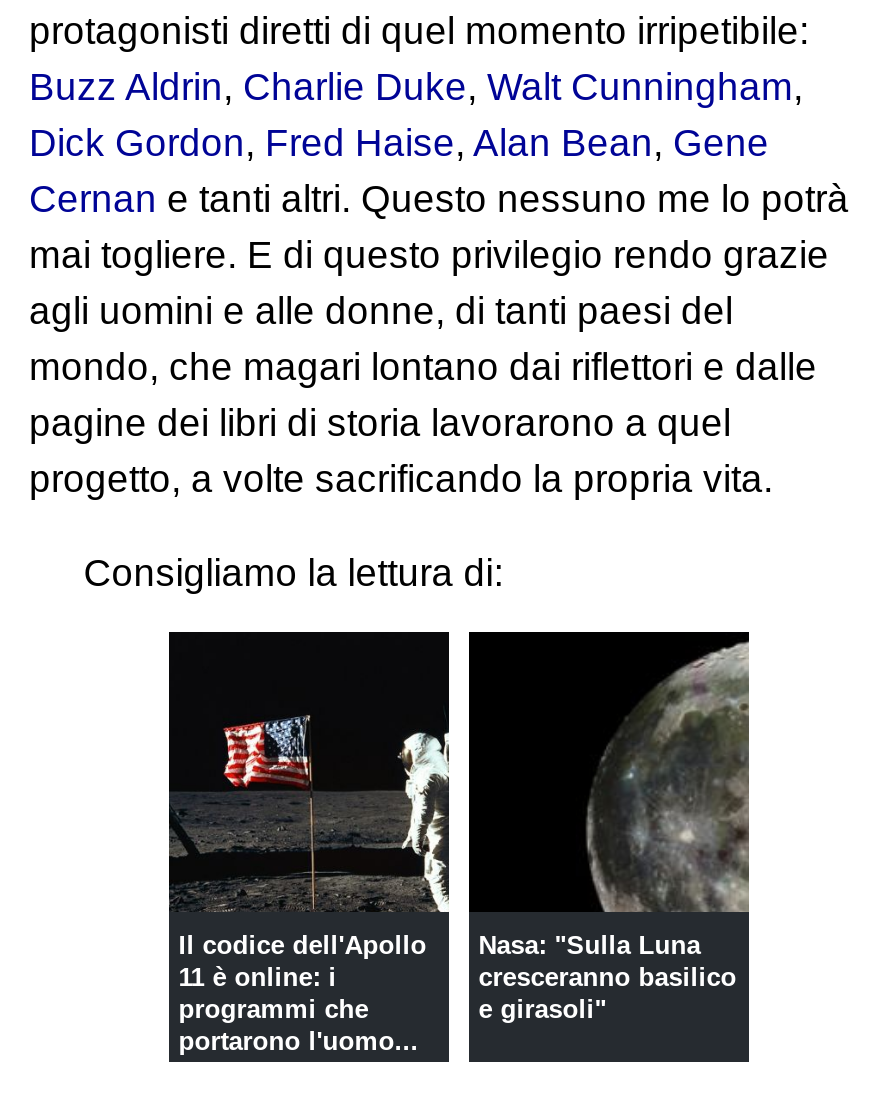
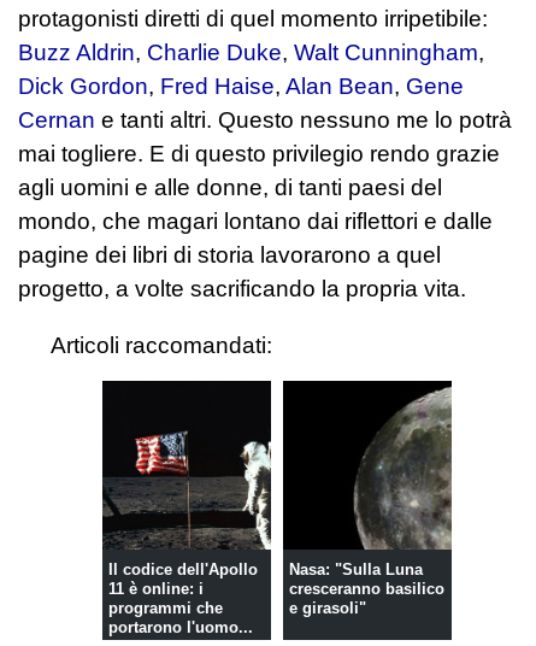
[83,552,503,594] Consigliamo la lettura di: -> [51,333,272,358] Articoli raccomandati:

